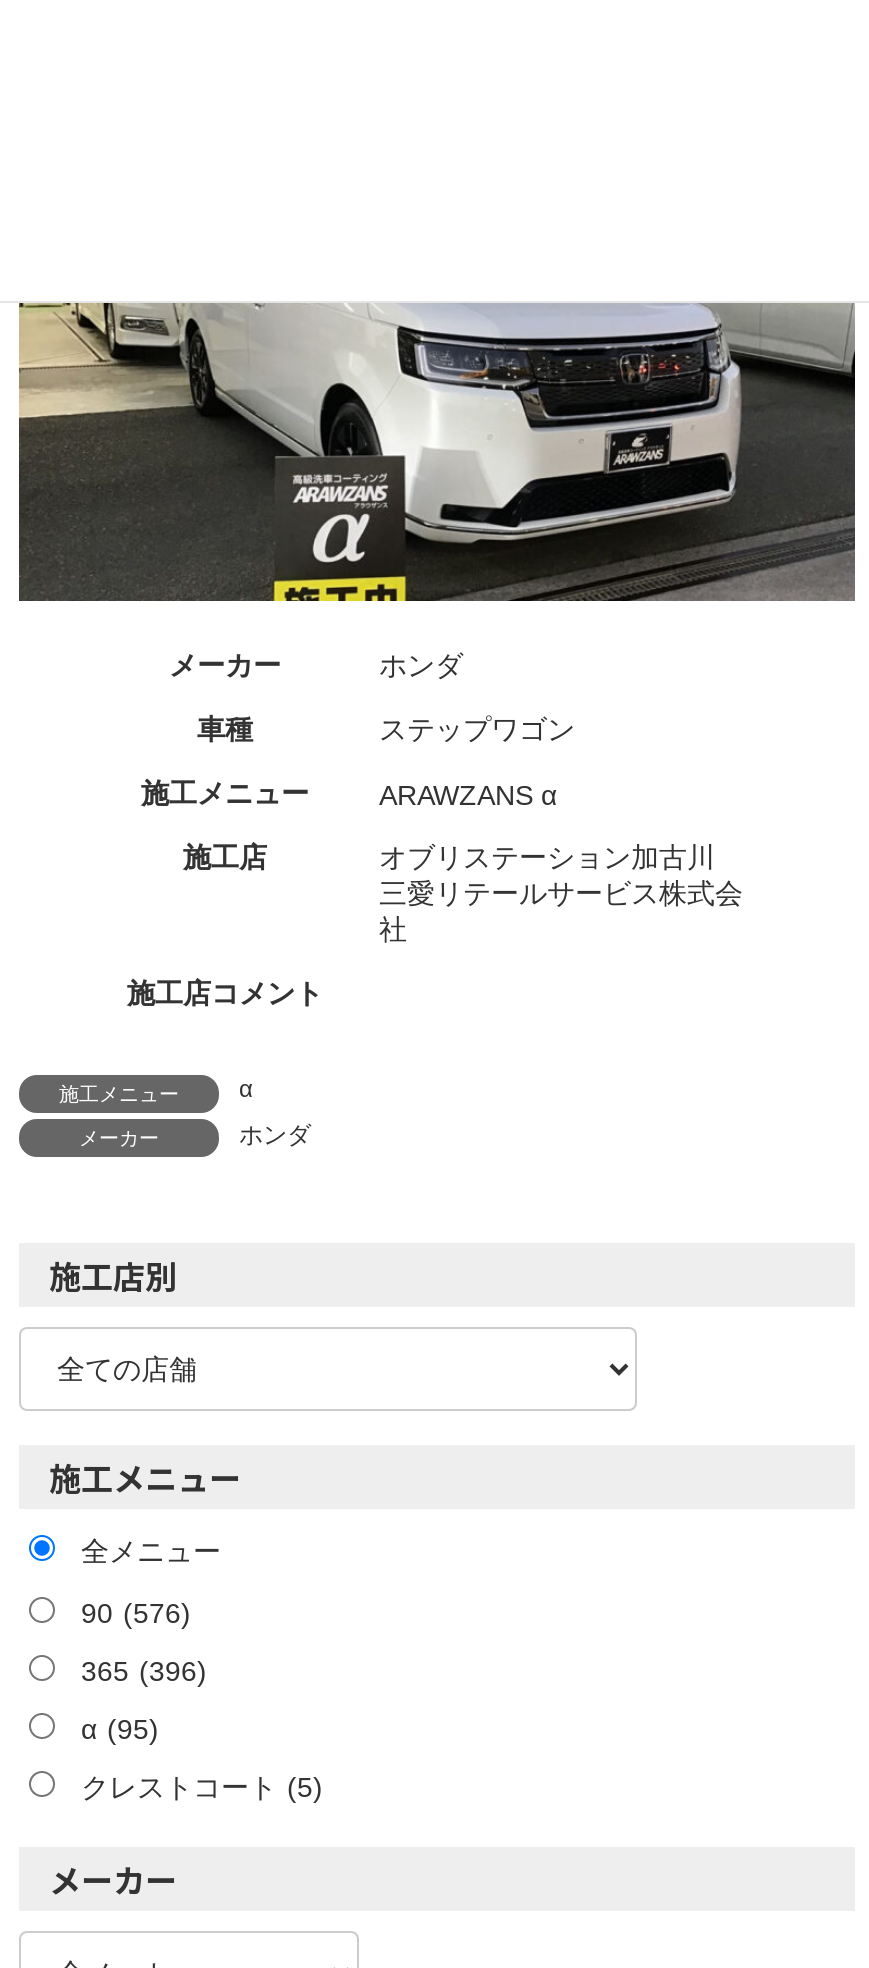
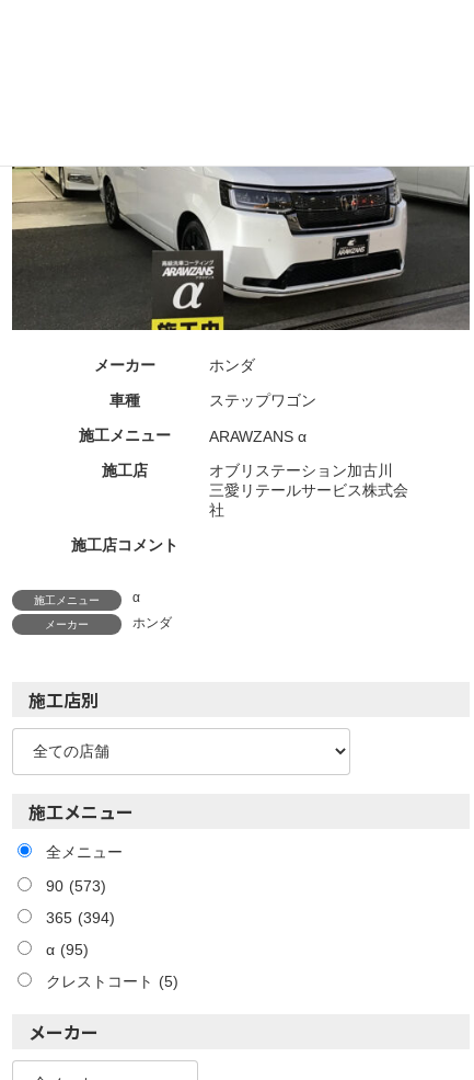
[81,1597,191,1629] 90 (576) -> [46,877,106,894] 90 (573)
[81,1655,207,1687] 365 (396) -> [46,909,115,926] 365 (394)

